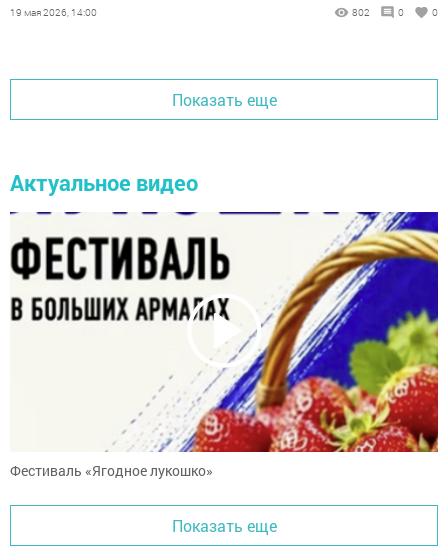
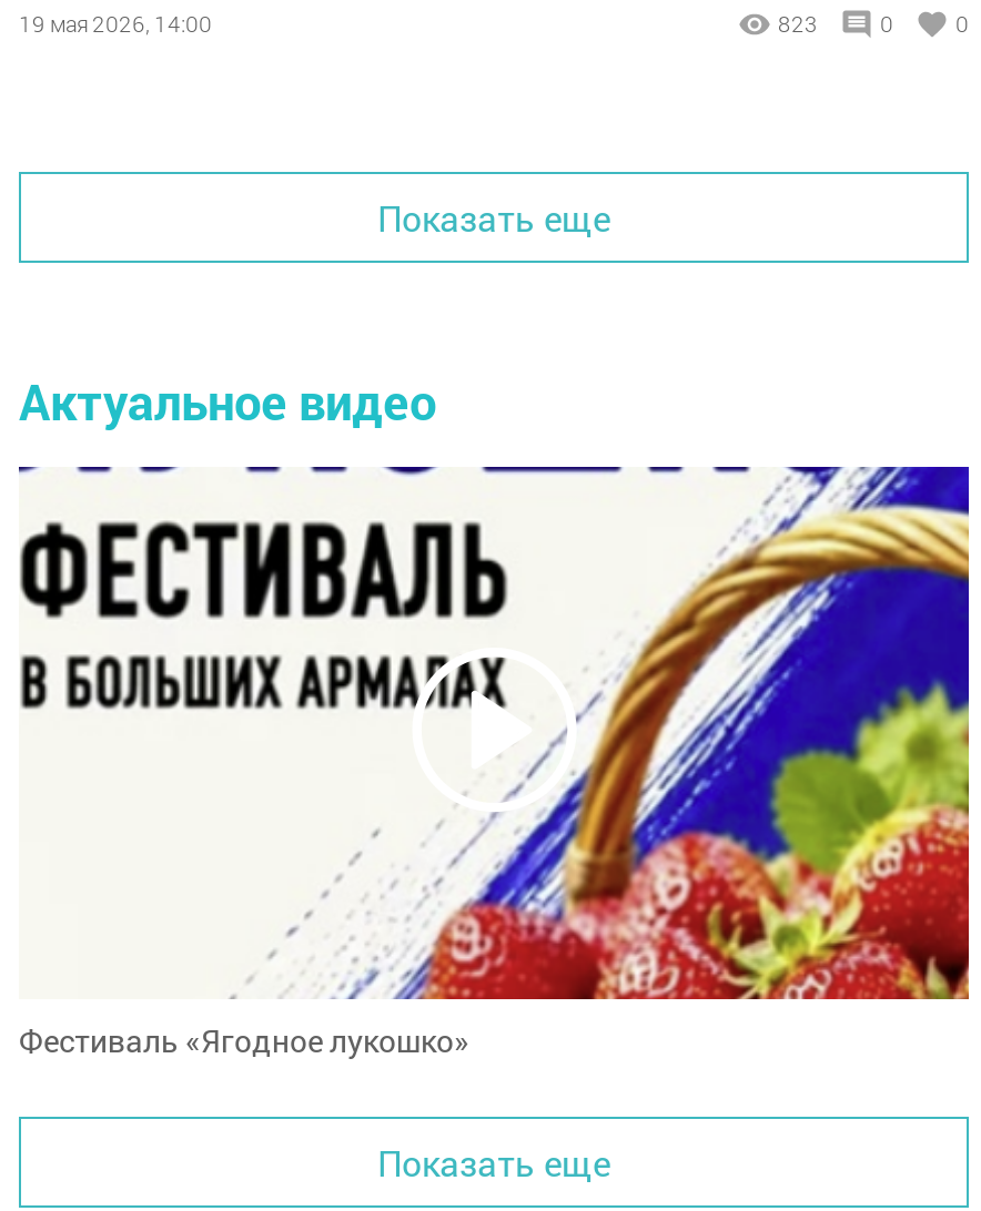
[352,6,370,19] 802 -> [778,10,818,38] 823

